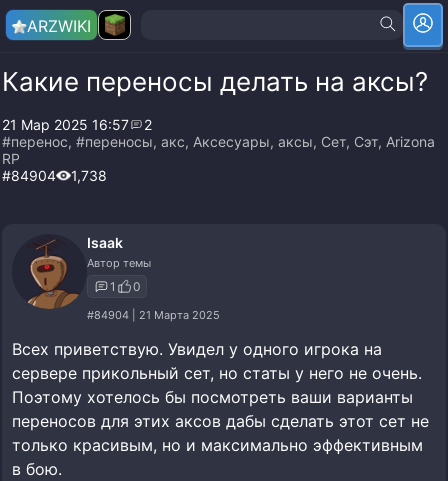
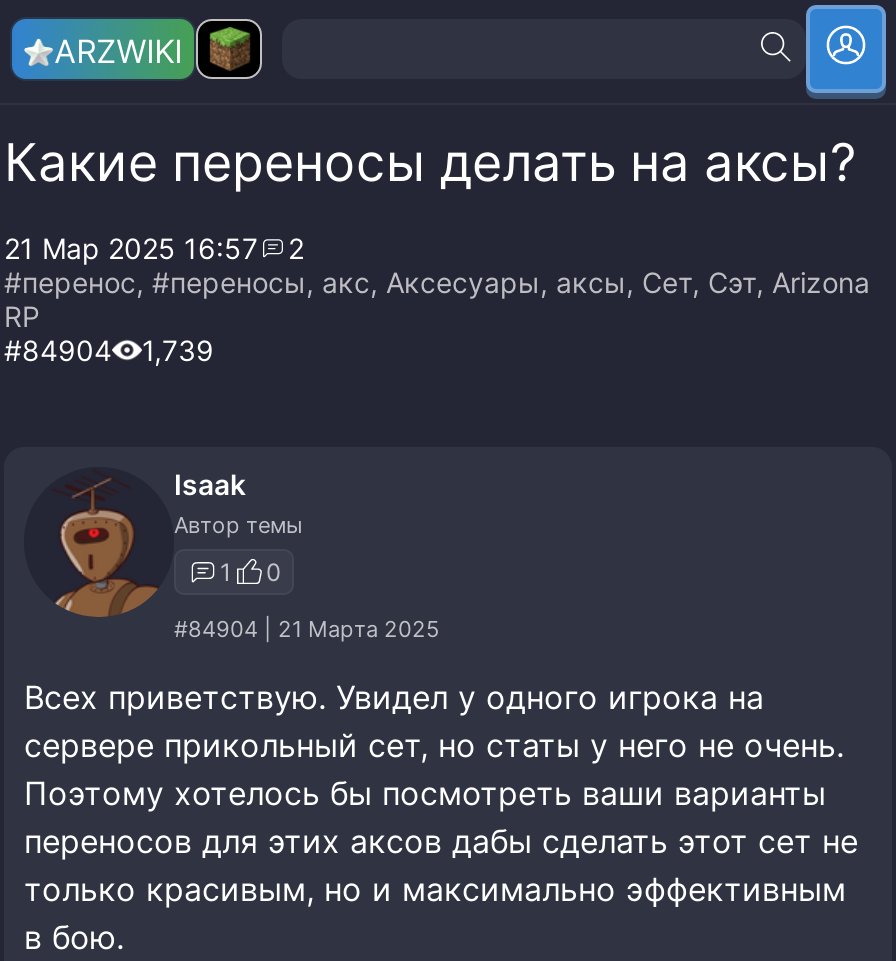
[2,167,107,184] #84904 1,738 -> [4,333,214,367] #84904 1,739

